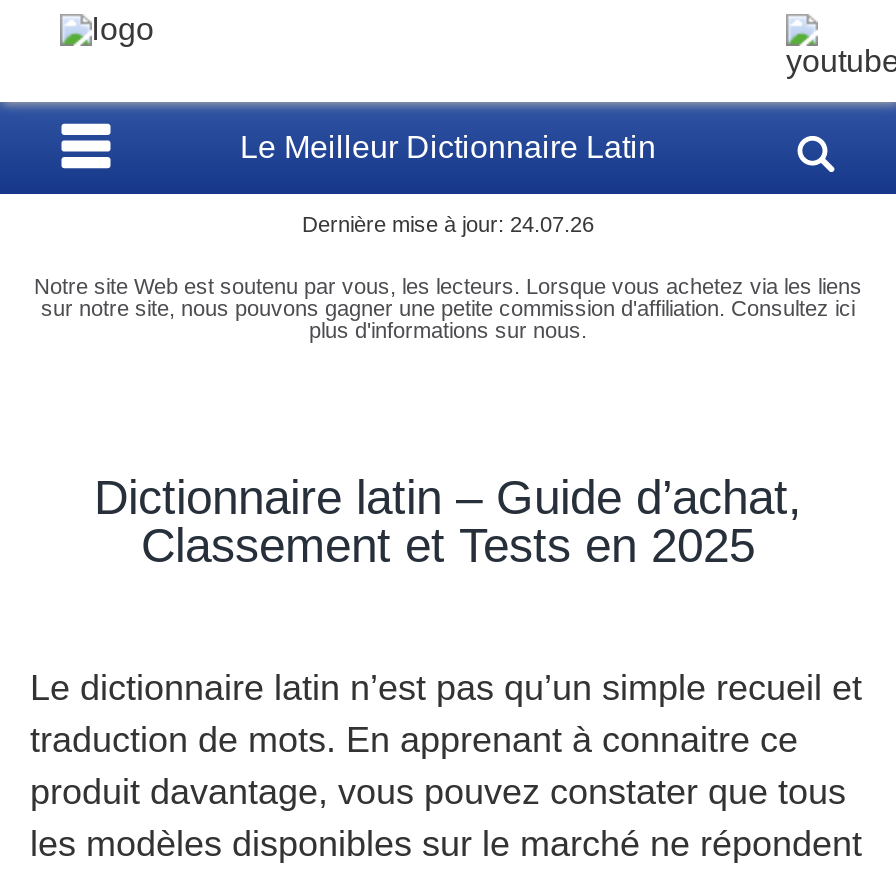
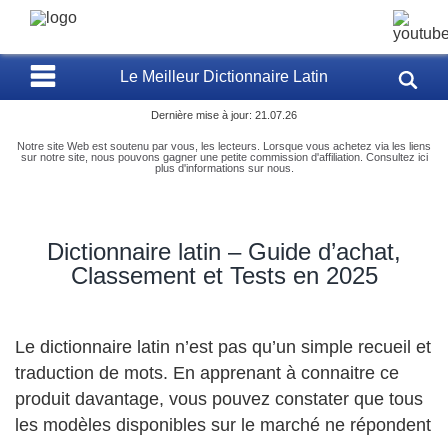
[302,212,594,236] Dernière mise à jour: 24.07.26 -> [151,109,297,121] Dernière mise à jour: 21.07.26

